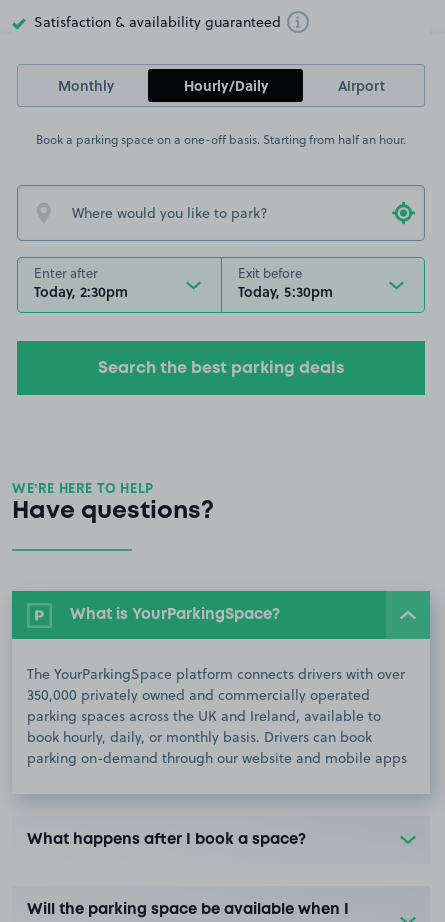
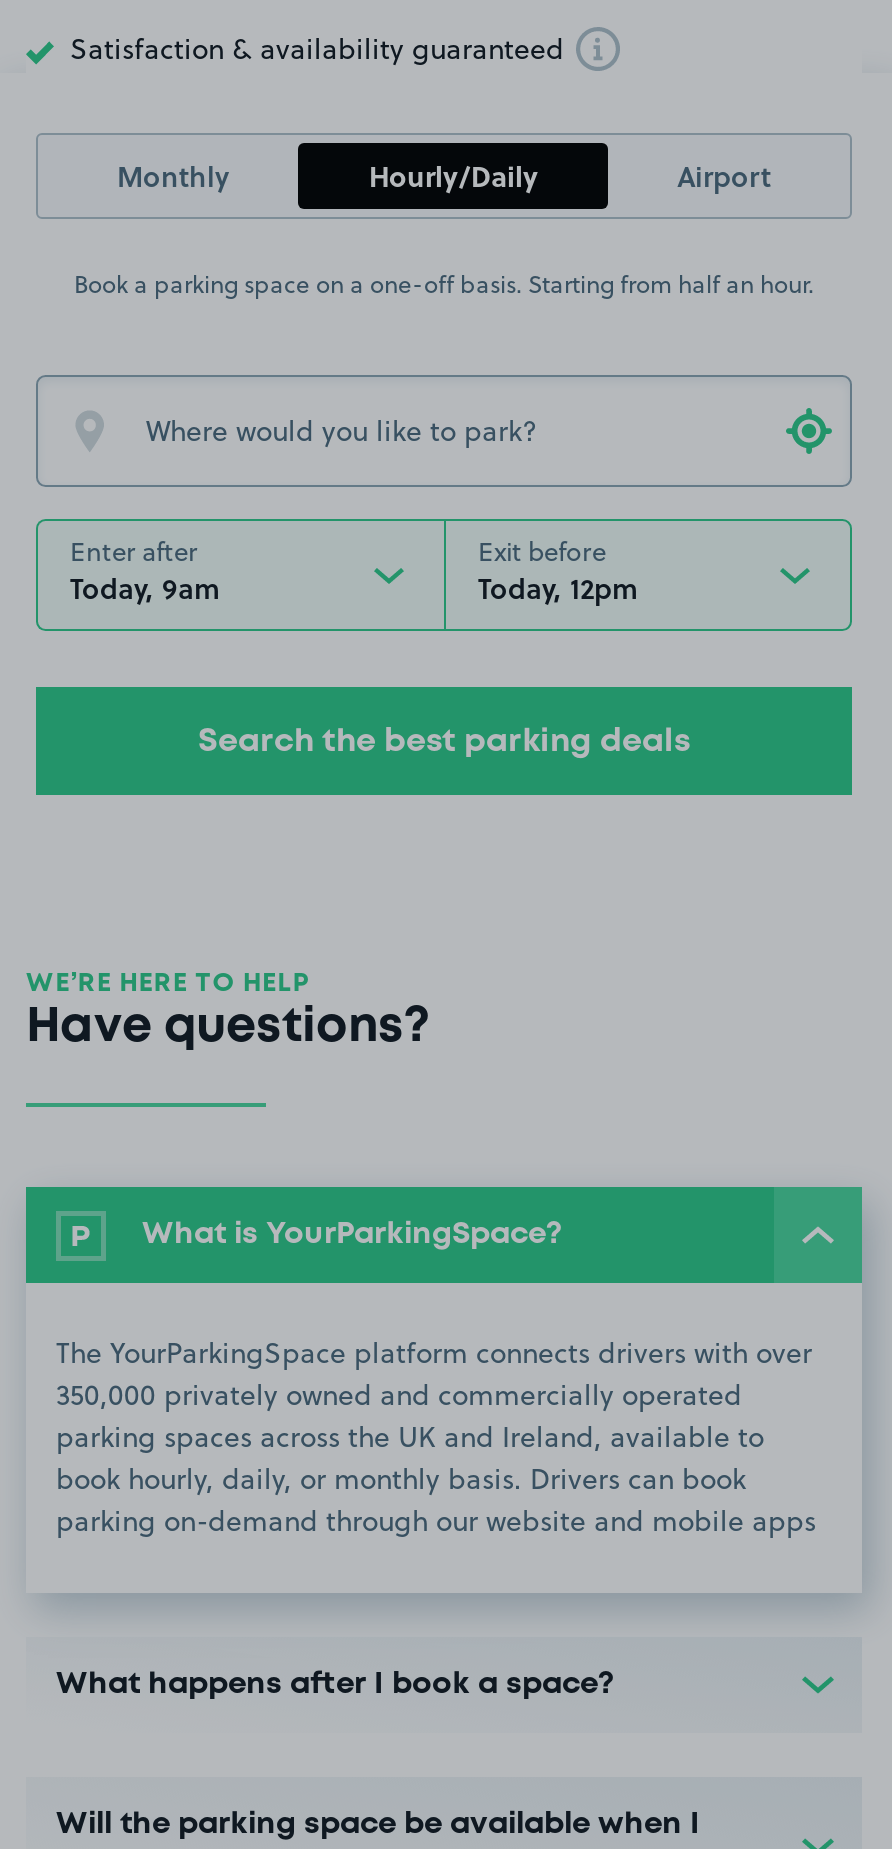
[34,281,128,302] Today, 2:30pm -> [70,567,220,609] Today, 9am
[238,281,333,302] Today, 5:30pm -> [478,567,638,609] Today, 12pm

